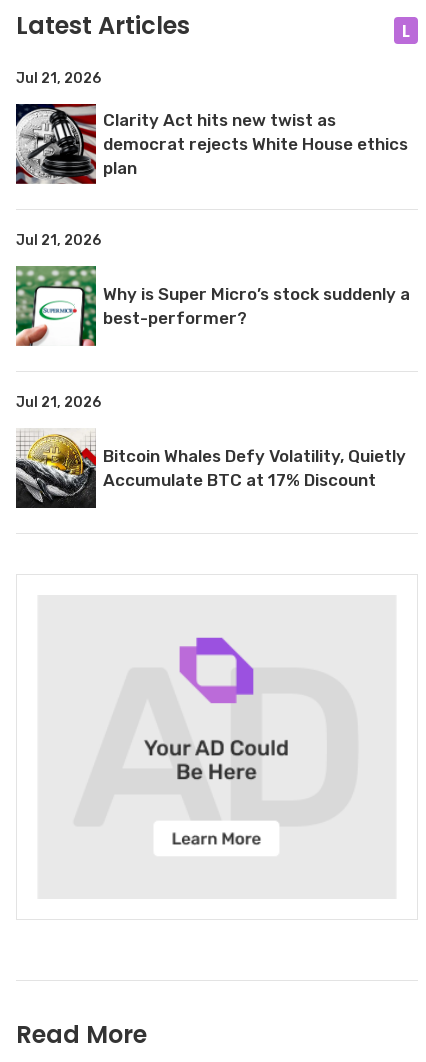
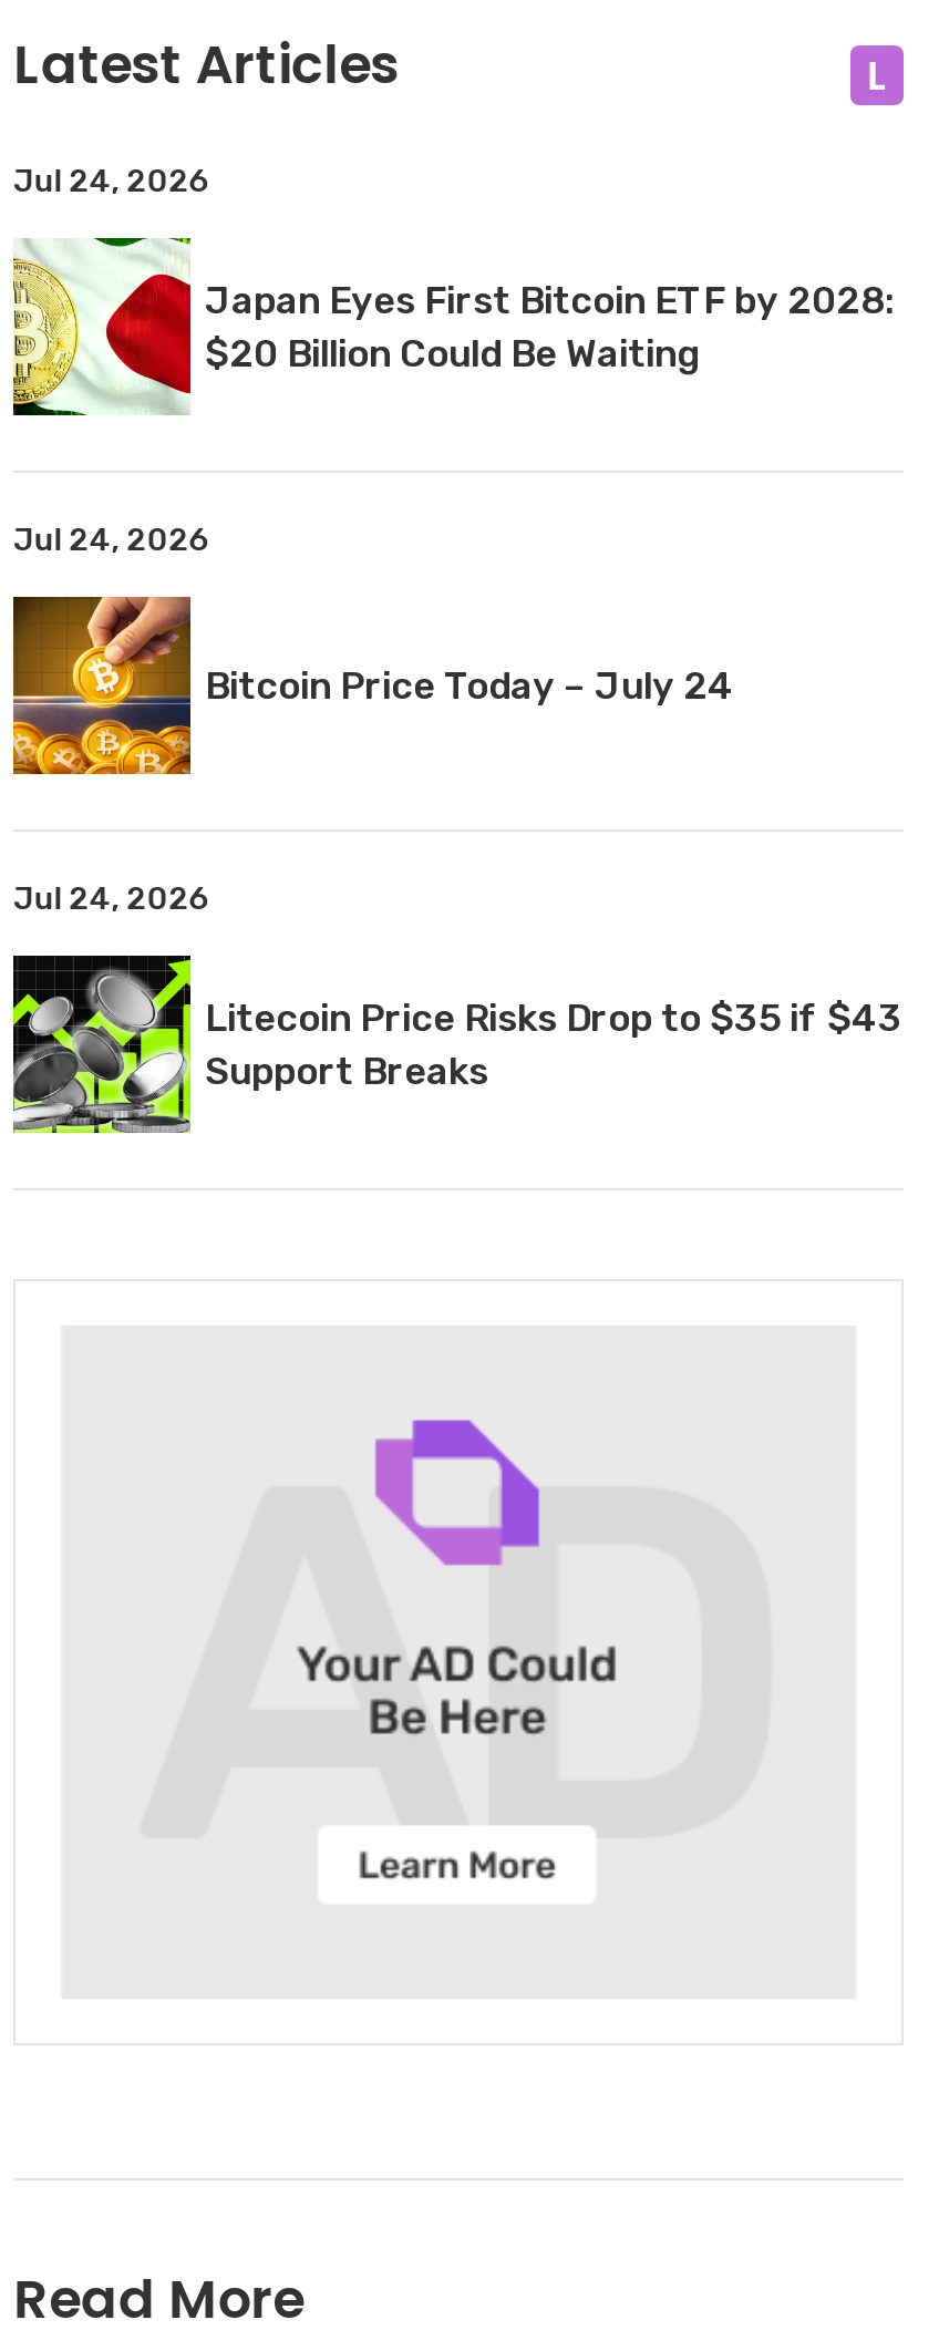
[16,70,101,87] Jul 21, 2026 -> [14,163,209,200] Jul 24, 2026
[15,103,407,185] [image] | Clarity Act hits new twist as | democrat rejects White House ethics | plan -> [11,236,894,417] [image] | Japan Eyes First Bitcoin ETF by 2028: | $20 Billion Could Be Waiting
[16,232,101,249] Jul 21, 2026 -> [14,522,209,559] Jul 24, 2026
[15,265,409,347] [image] | Why is Super Micro’s stock suddenly a | best-performer? -> [11,595,734,776] [image] | Bitcoin Price Today – July 24
[16,394,101,411] Jul 21, 2026 -> [14,880,209,918] Jul 24, 2026
[15,428,405,509] [image] | Bitcoin Whales Defy Volatility, Quietly | Accumulate BTC at 17% Discount -> [11,953,902,1135] [image] | Litecoin Price Risks Drop to $35 if $43 | Support Breaks

